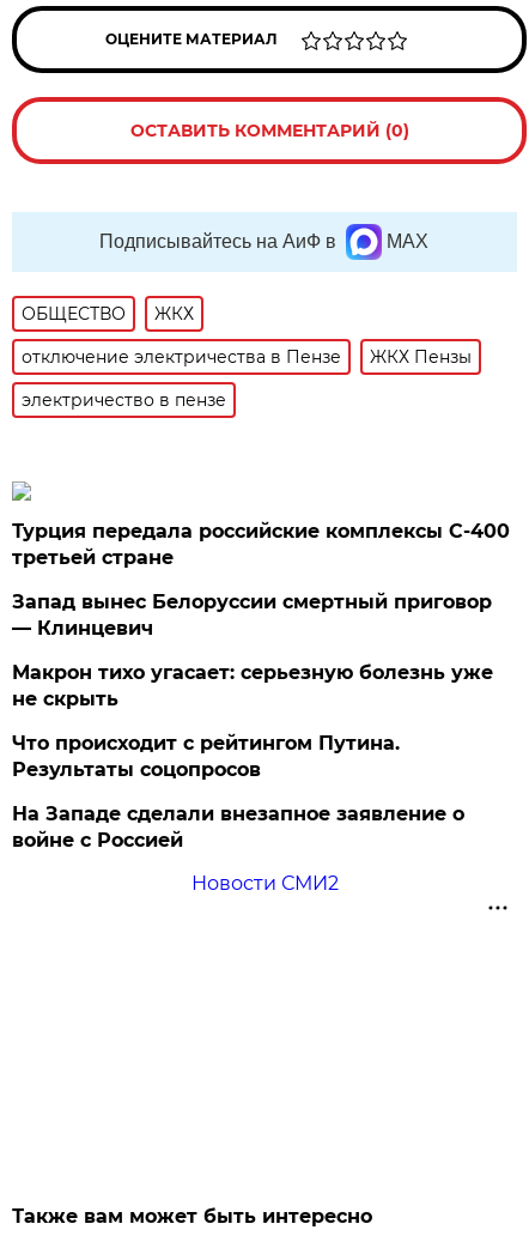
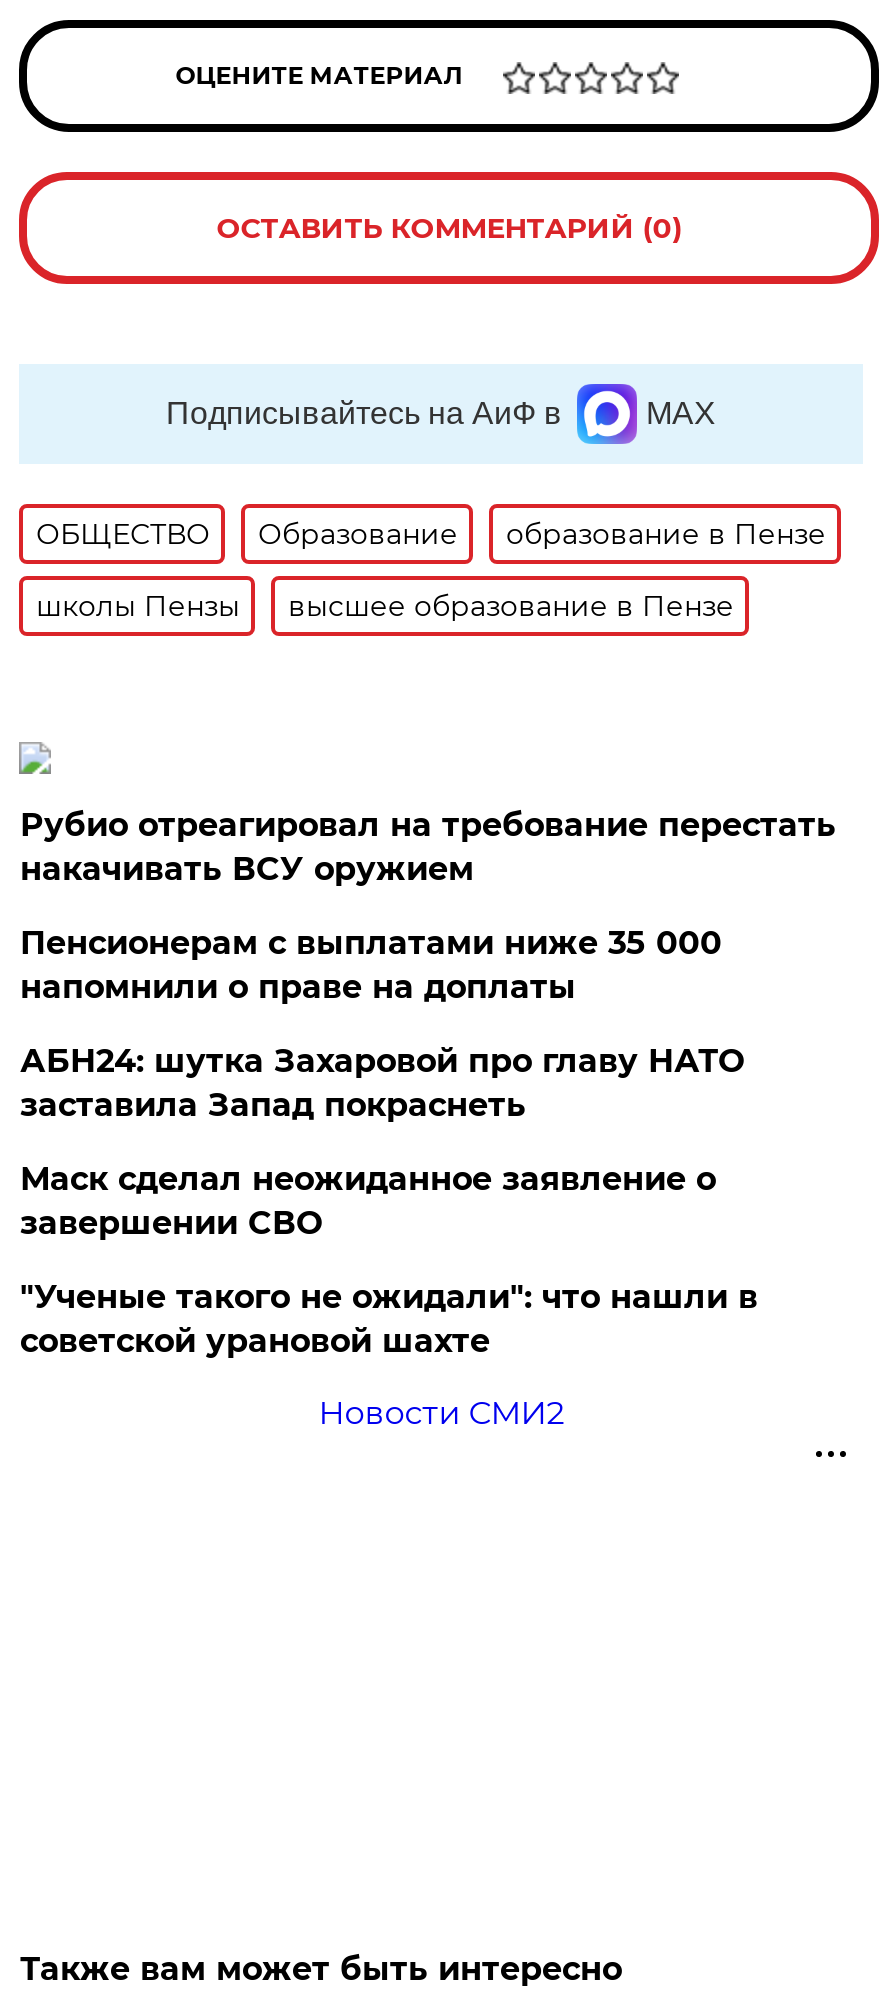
[22,303,472,411] ЖКХ | отключение электричества в Пензе | ЖКХ Пензы | электричество в пензе -> [36,516,826,624] Образование | образование в Пензе | школы Пензы | высшее образование в Пензе
[12,520,510,852] Турция передала российские комплексы С-400 | третьей стране | Запад вынес Белоруссии смертный приговор | — Клинцевич | Макрон тихо угасает: серьезную болезнь уже | не скрыть | Что происходит с рейтингом Путина. | Результаты соцопросов | На Западе сделали внезапное заявление о | войне с Россией -> [20,806,836,1360] Рубио отреагировал на требование перестать | накачивать ВСУ оружием | Пенсионерам с выплатами ниже 35 000 | напомнили о праве на доплаты | АБН24: шутка Захаровой про главу НАТО | заставила Запад покраснеть | Маск сделал неожиданное заявление о | завершении СВО | "Ученые такого не ожидали": что нашли в | советской урановой шахте

